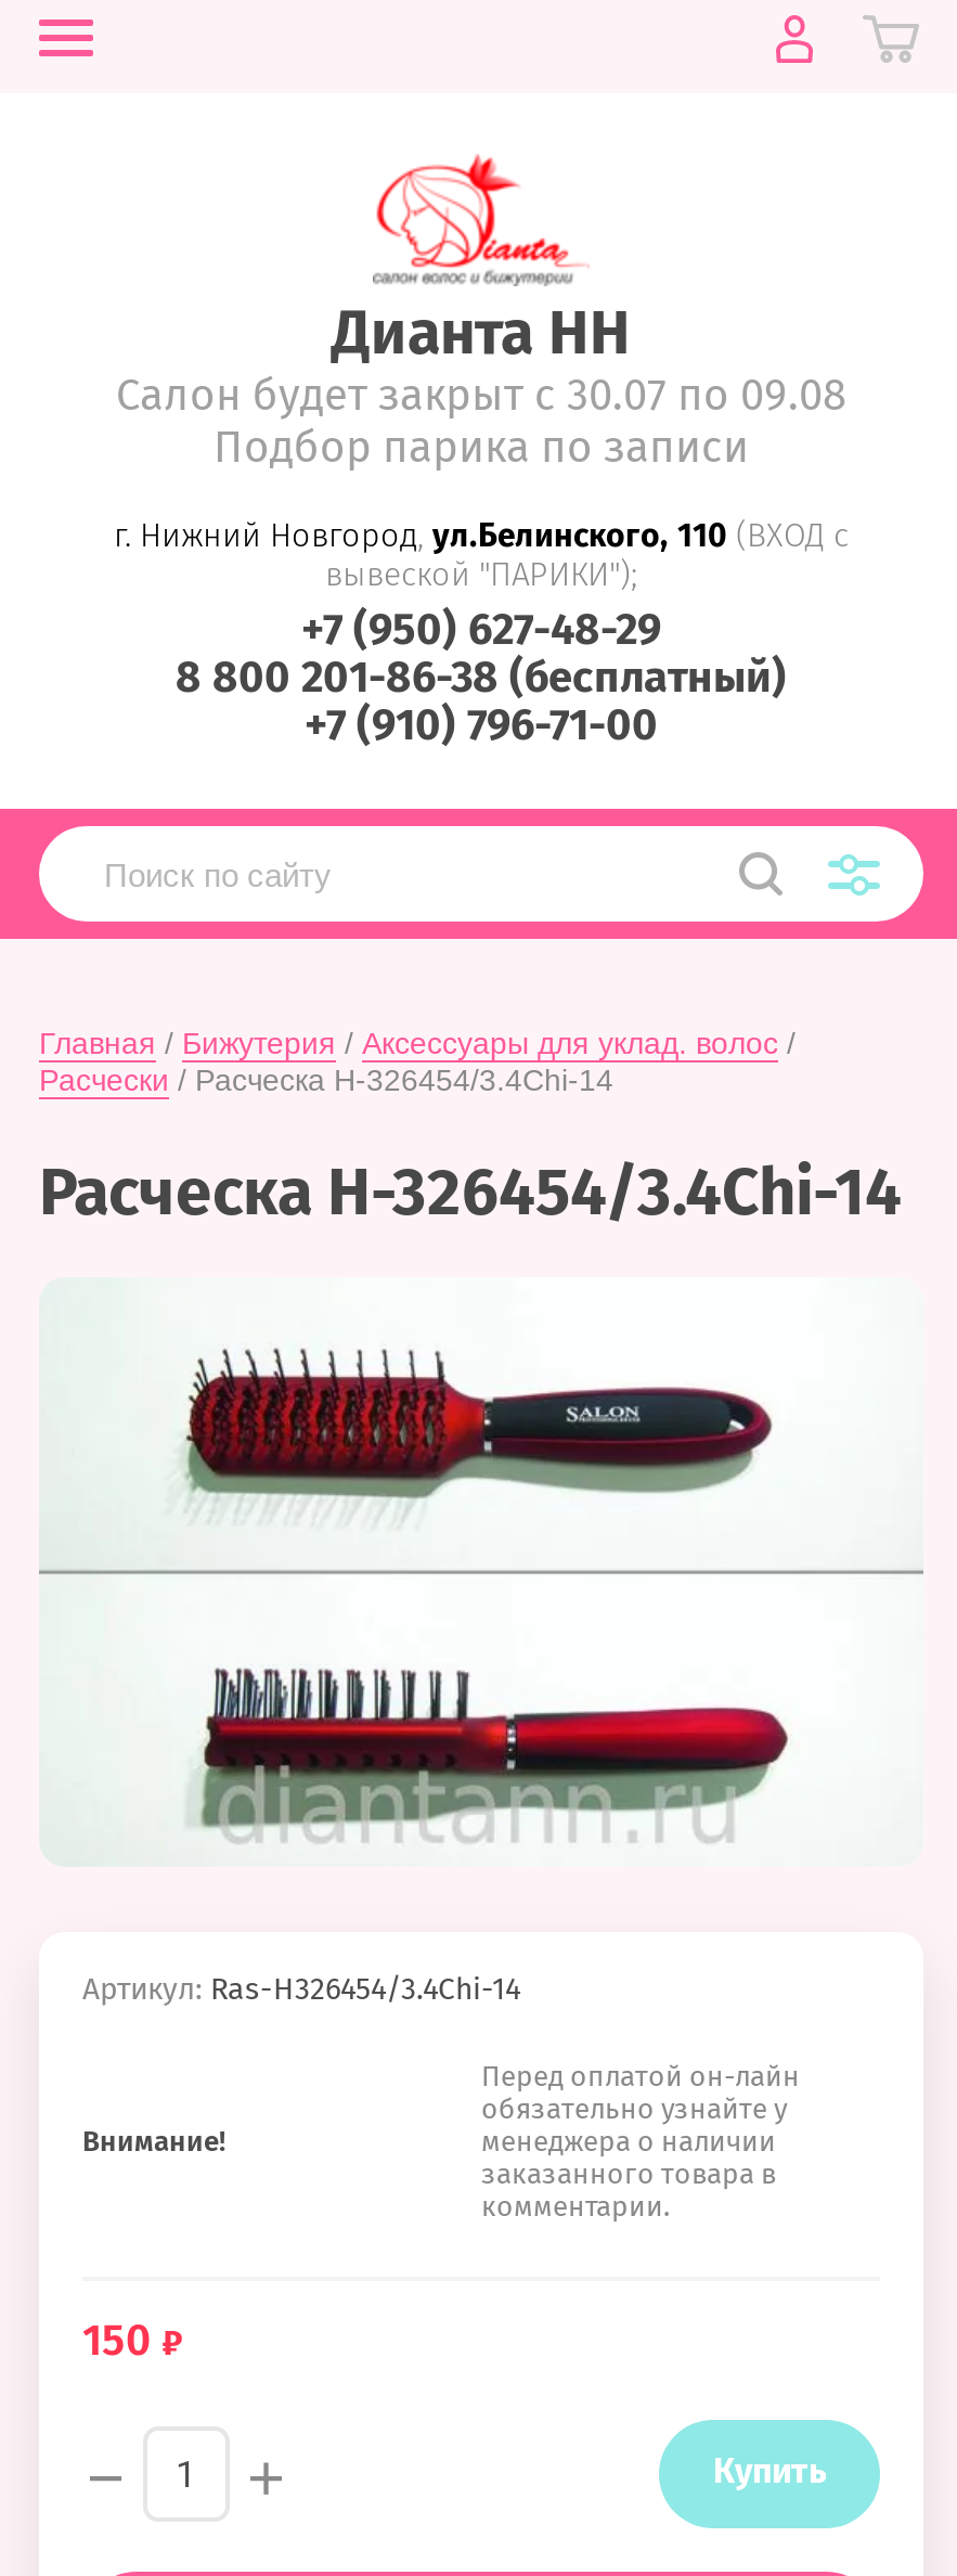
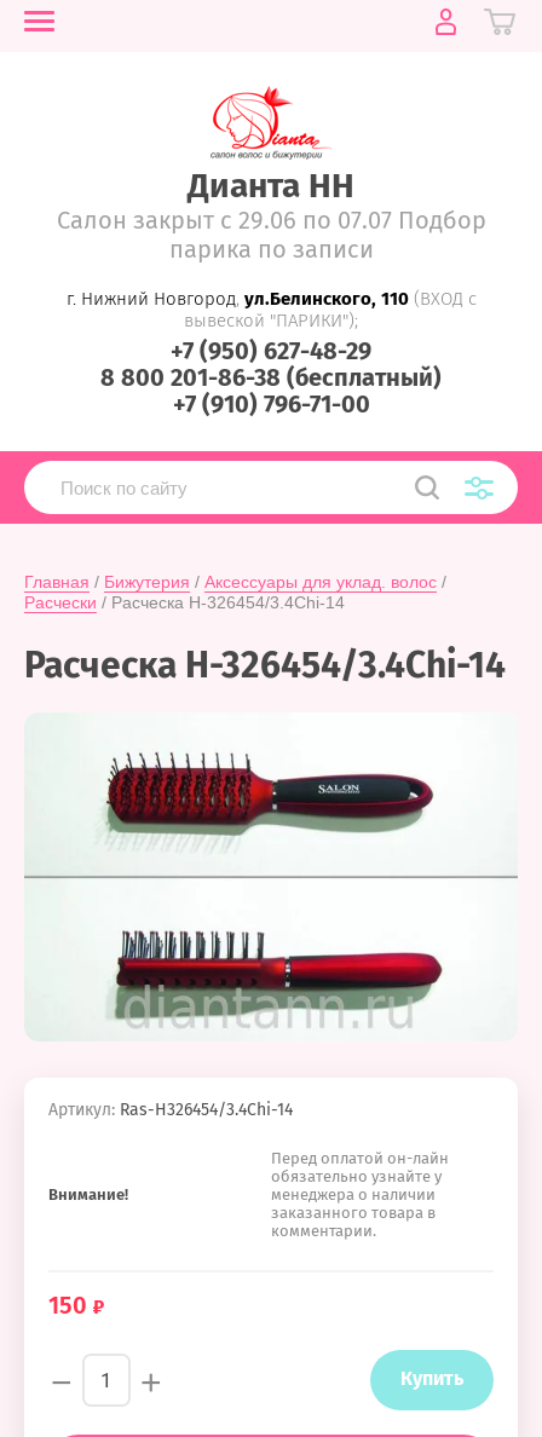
[116,369,846,473] Салон будет закрыт с 30.07 по 09.08 | Подбор парика по записи -> [56,206,486,264] Салон закрыт с 29.06 по 07.07 Подбор | парика по записи

